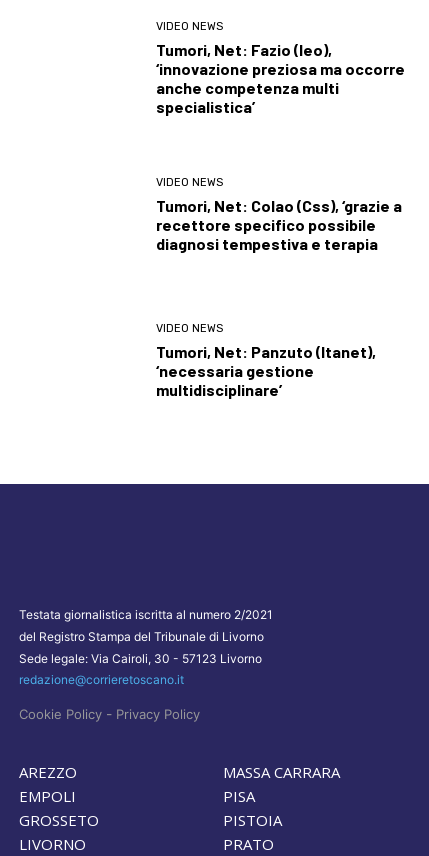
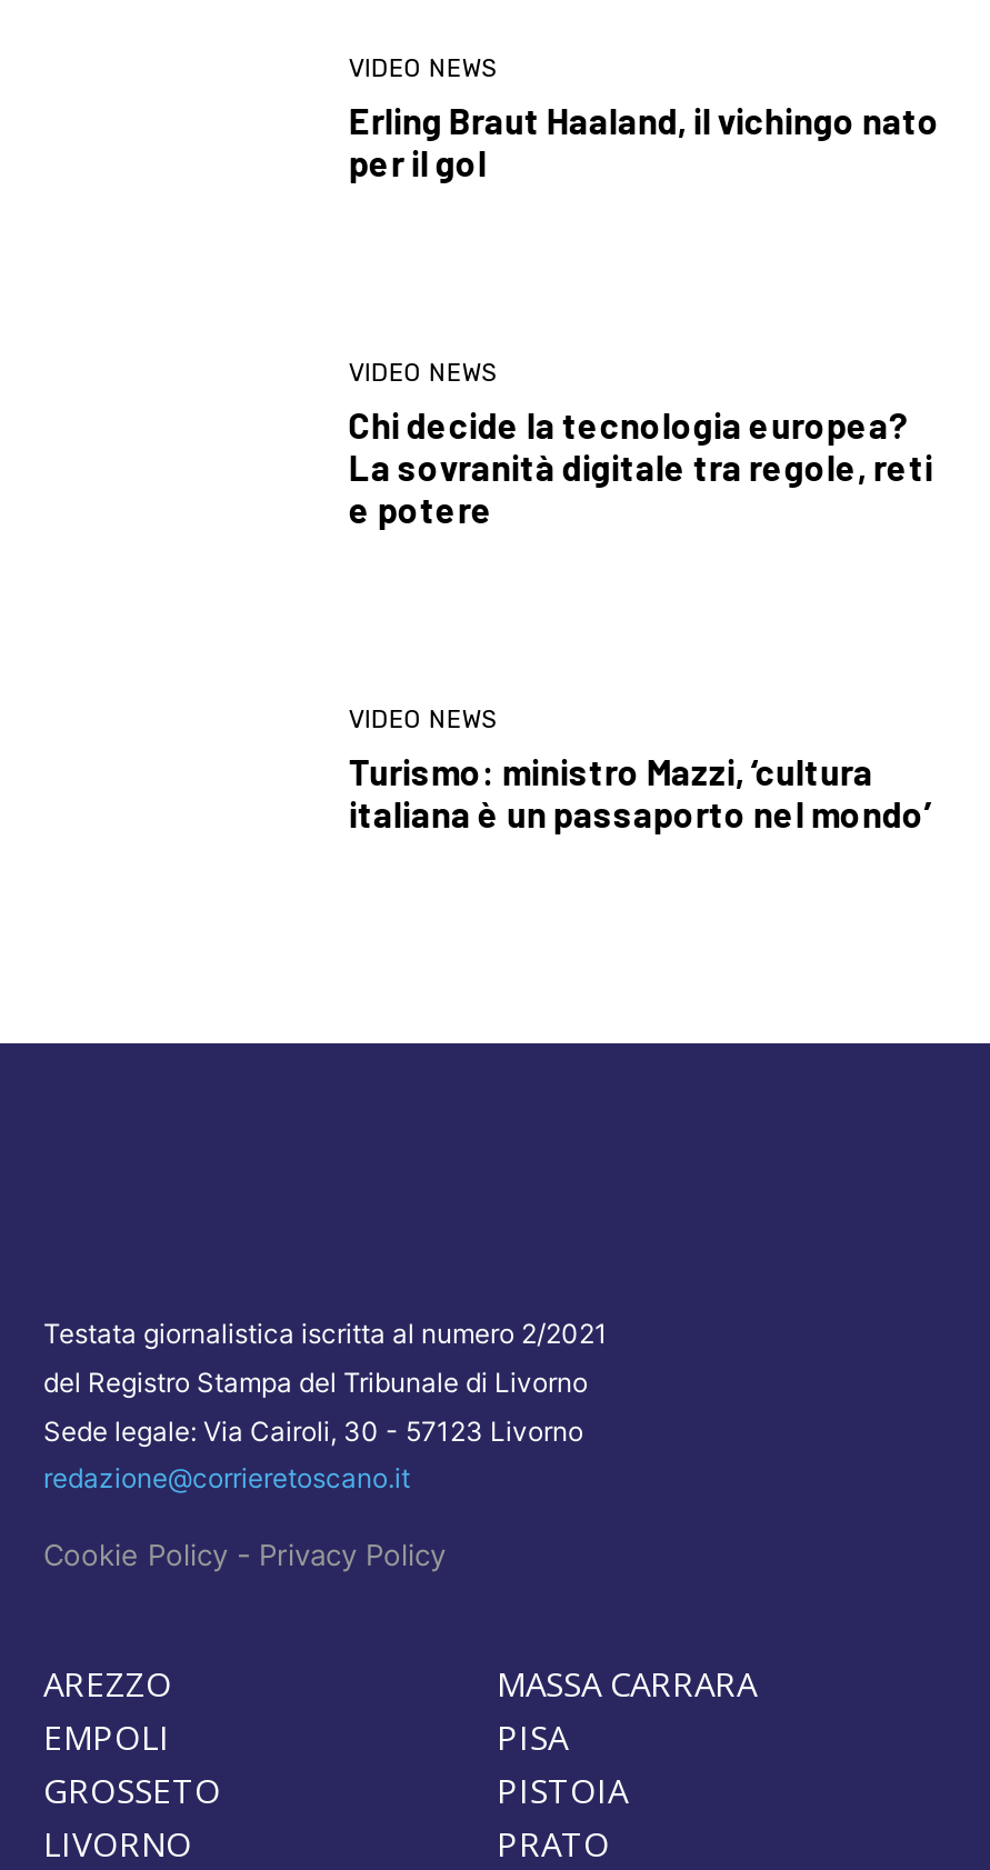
[156,40,405,116] Tumori, Net: Fazio (Ieo), | ‘innovazione preziosa ma occorre | anche competenza multi | specialistica’ -> [349,99,940,184] Erling Braut Haaland, il vichingo nato | per il gol
[156,196,402,253] Tumori, Net: Colao (Css), ‘grazie a | recettore specifico possibile | diagnosi tempestiva e terapia -> [349,403,933,530] Chi decide la tecnologia europea? | La sovranità digitale tra regole, reti | e potere
[156,342,376,399] Tumori, Net: Panzuto (Itanet), | ‘necessaria gestione | multidisciplinare’ -> [349,750,931,834] Turismo: ministro Mazzi, ‘cultura | italiana è un passaporto nel mondo’

